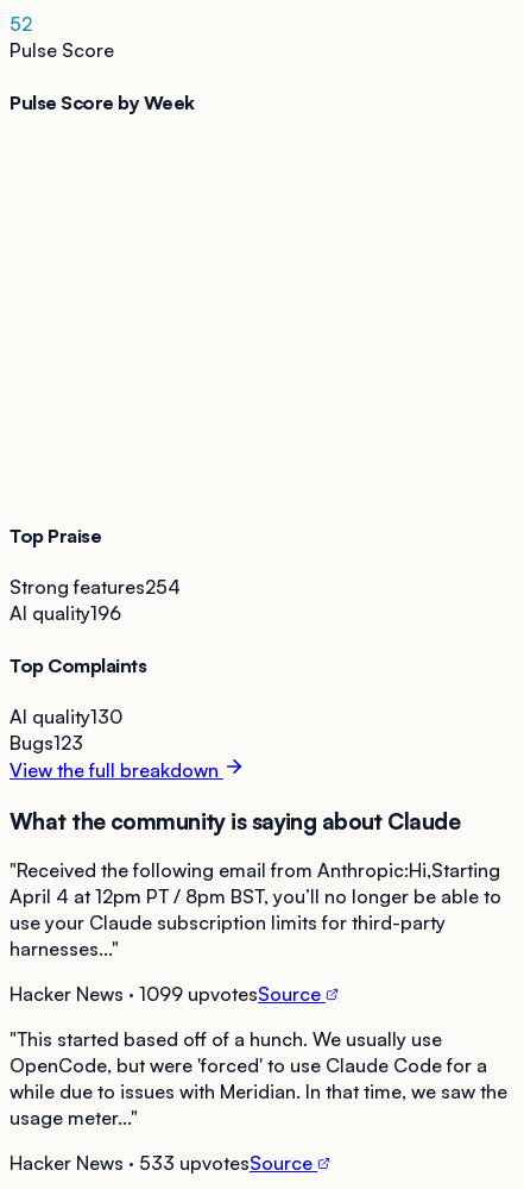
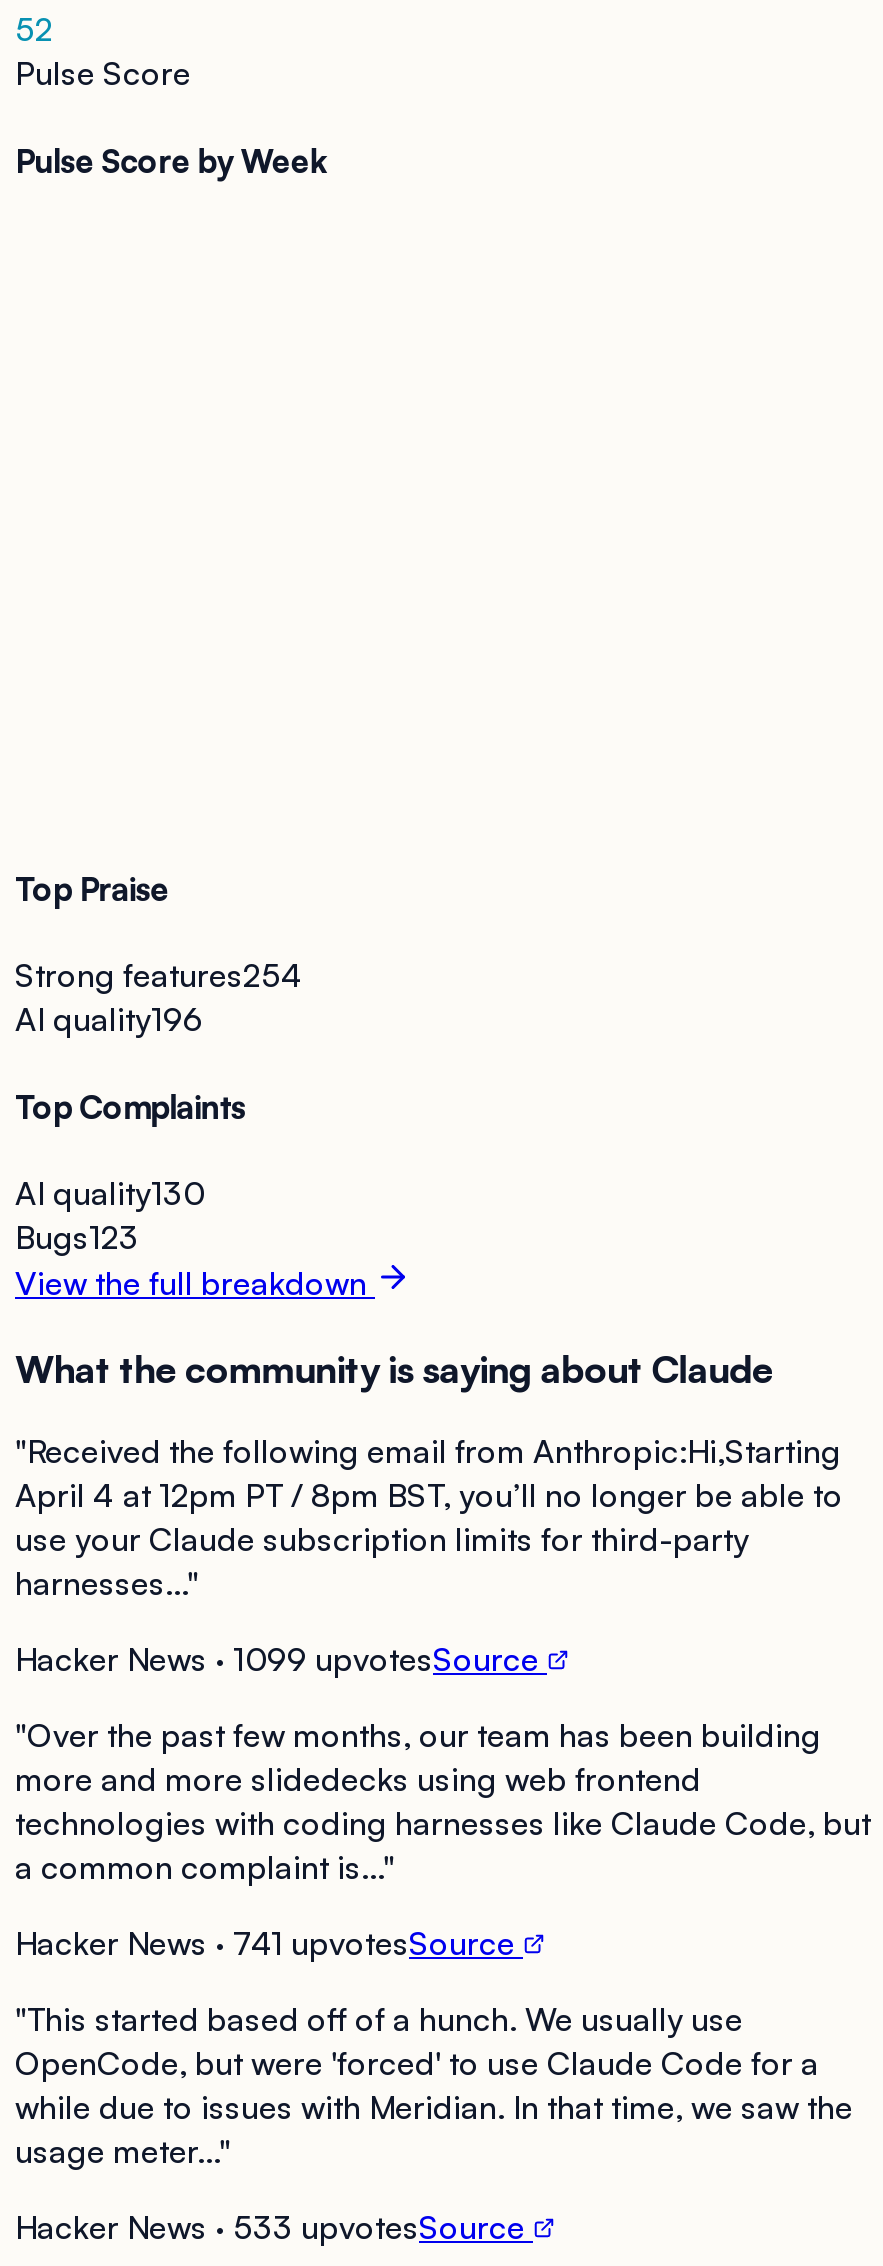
none -> [15,1716,871,1964] "Over the past few months, our team has been building | more and more slidedecks using web frontend | technologies with coding harnesses like Claude Code, but | a common complaint is..." | Hacker News · 741 upvotesSource

